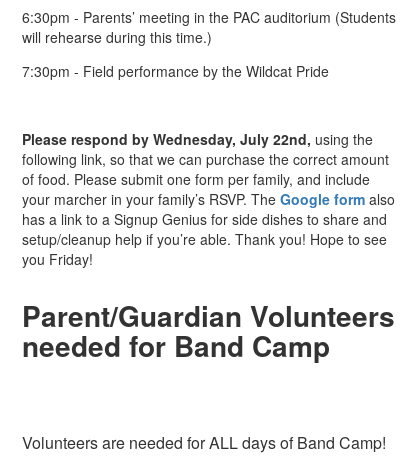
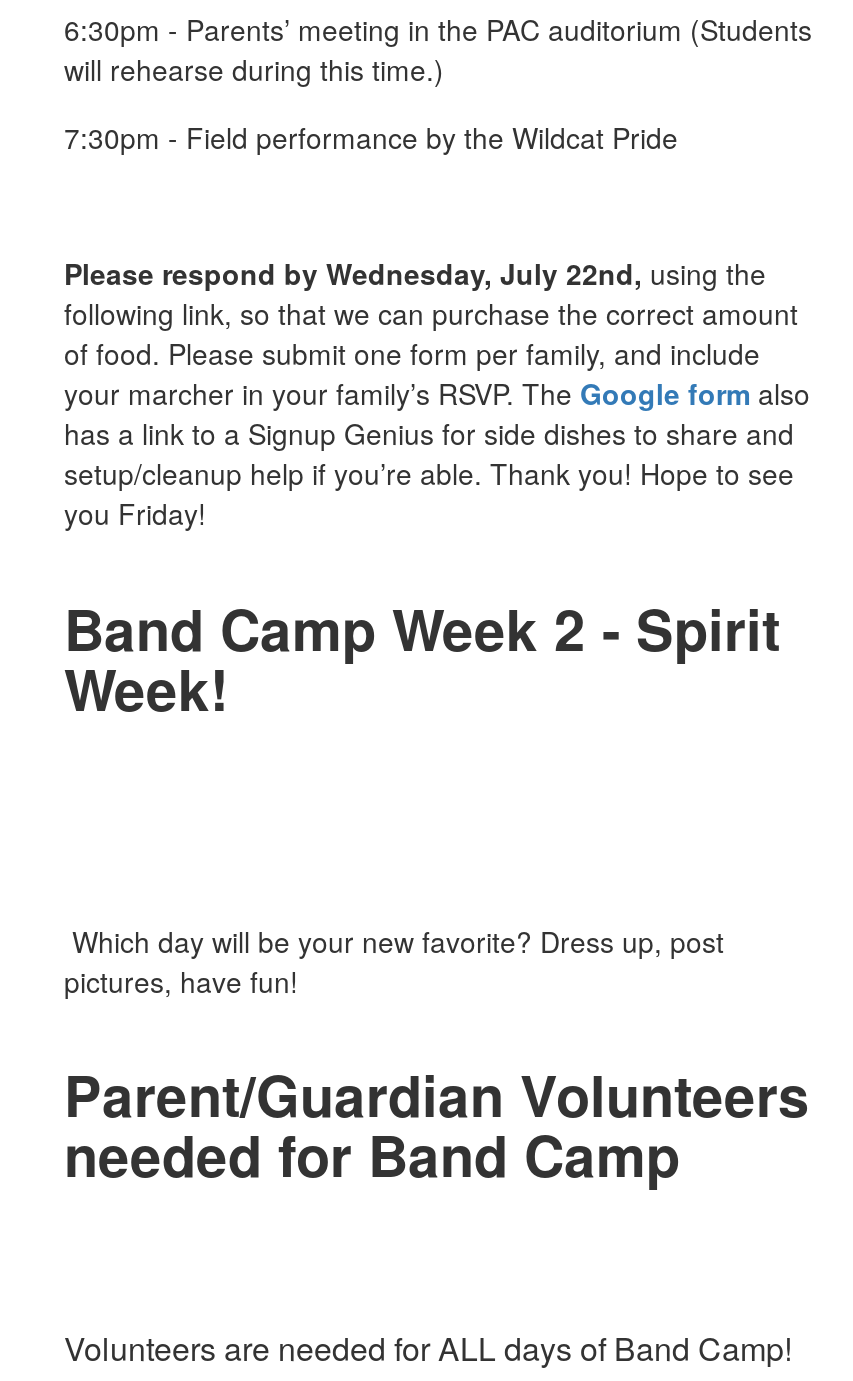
none -> [64,587,780,1000] Band Camp Week 2 - Spirit | Week! | Which day will be your new favorite? Dress up, post | pictures, have fun!

